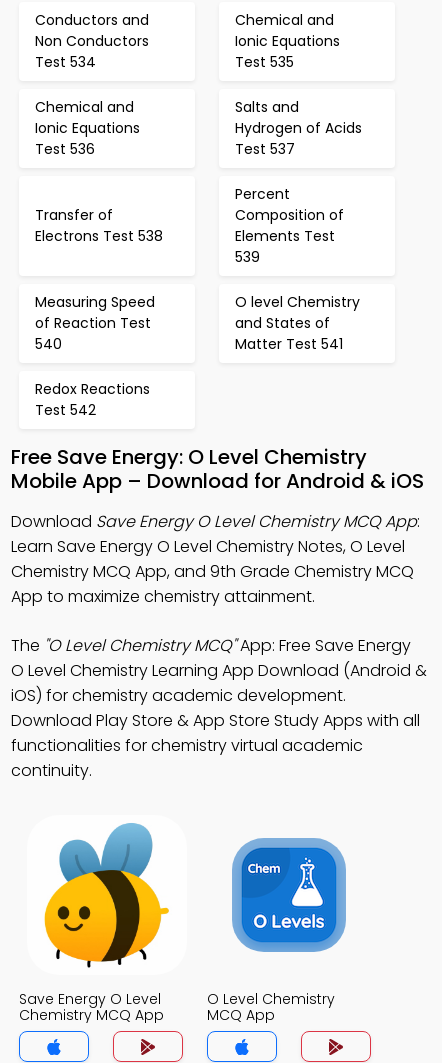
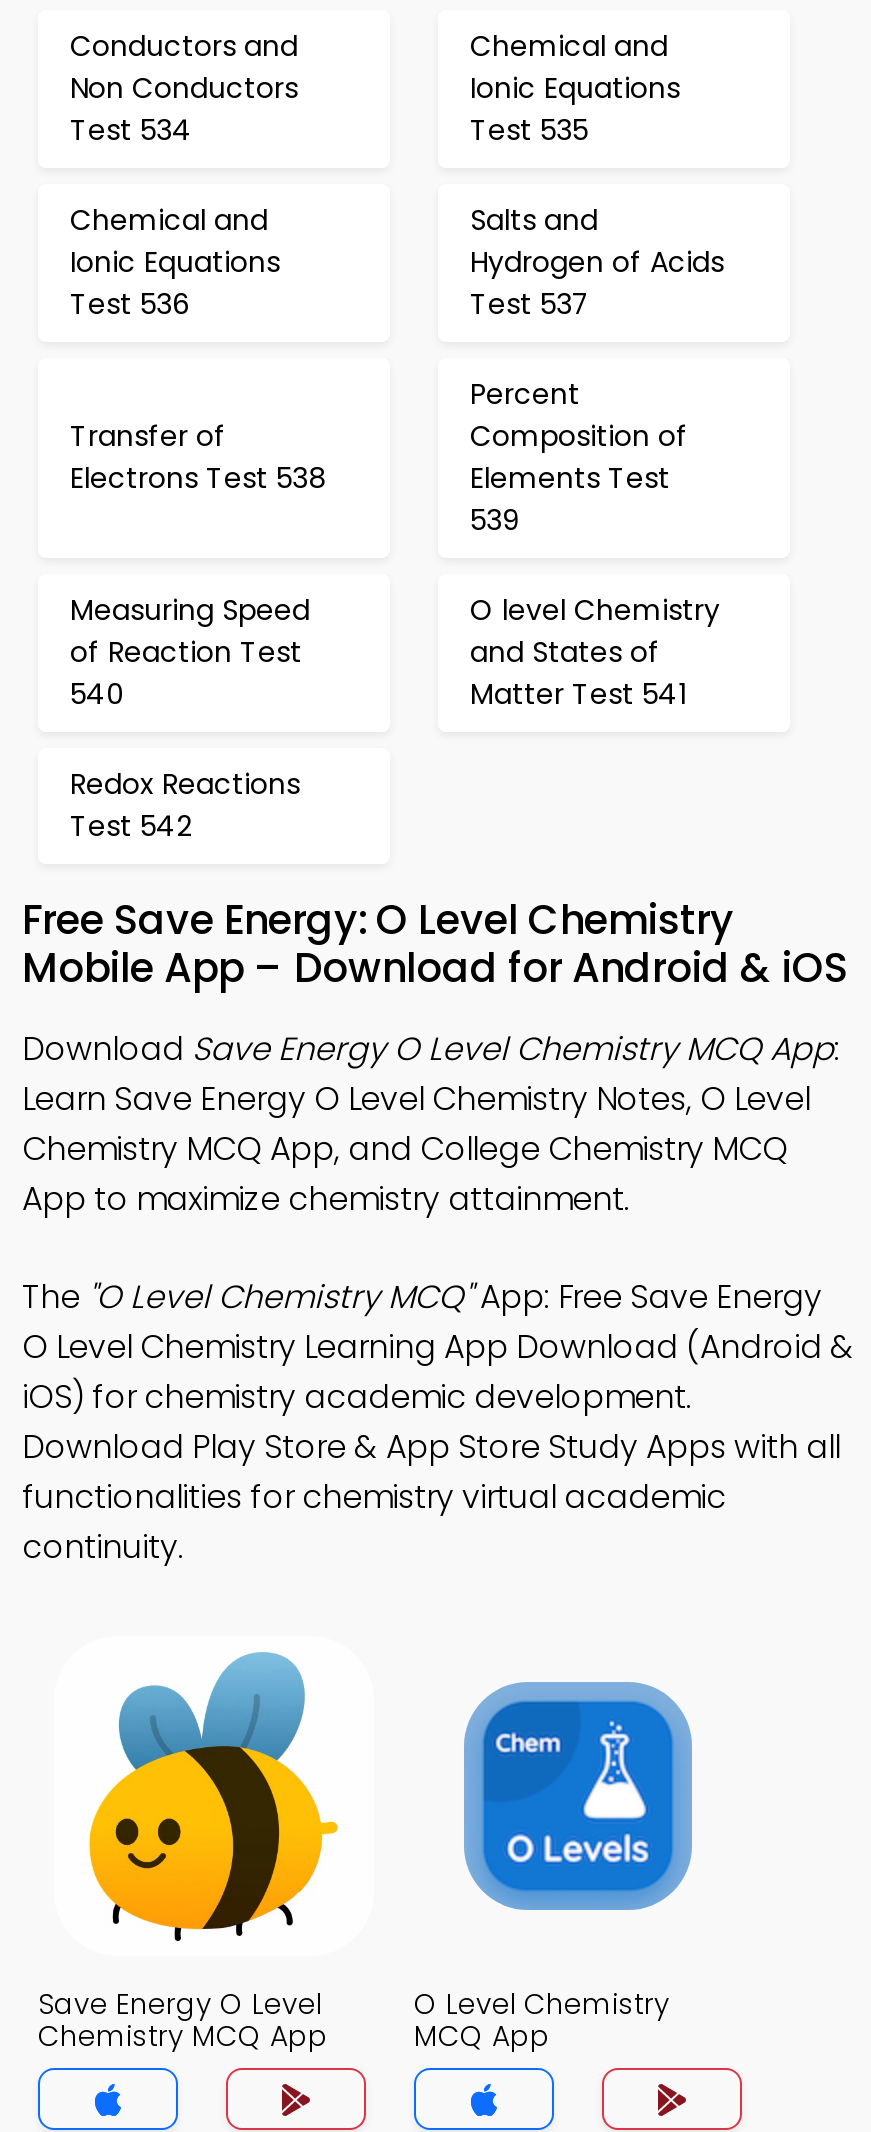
[11,560,414,583] Chemistry MCQ App, and 9th Grade Chemistry MCQ -> [22,1126,788,1172] Chemistry MCQ App, and College Chemistry MCQ

